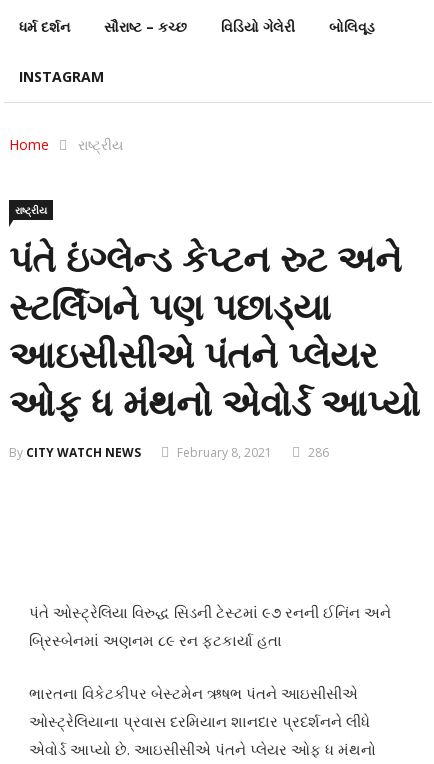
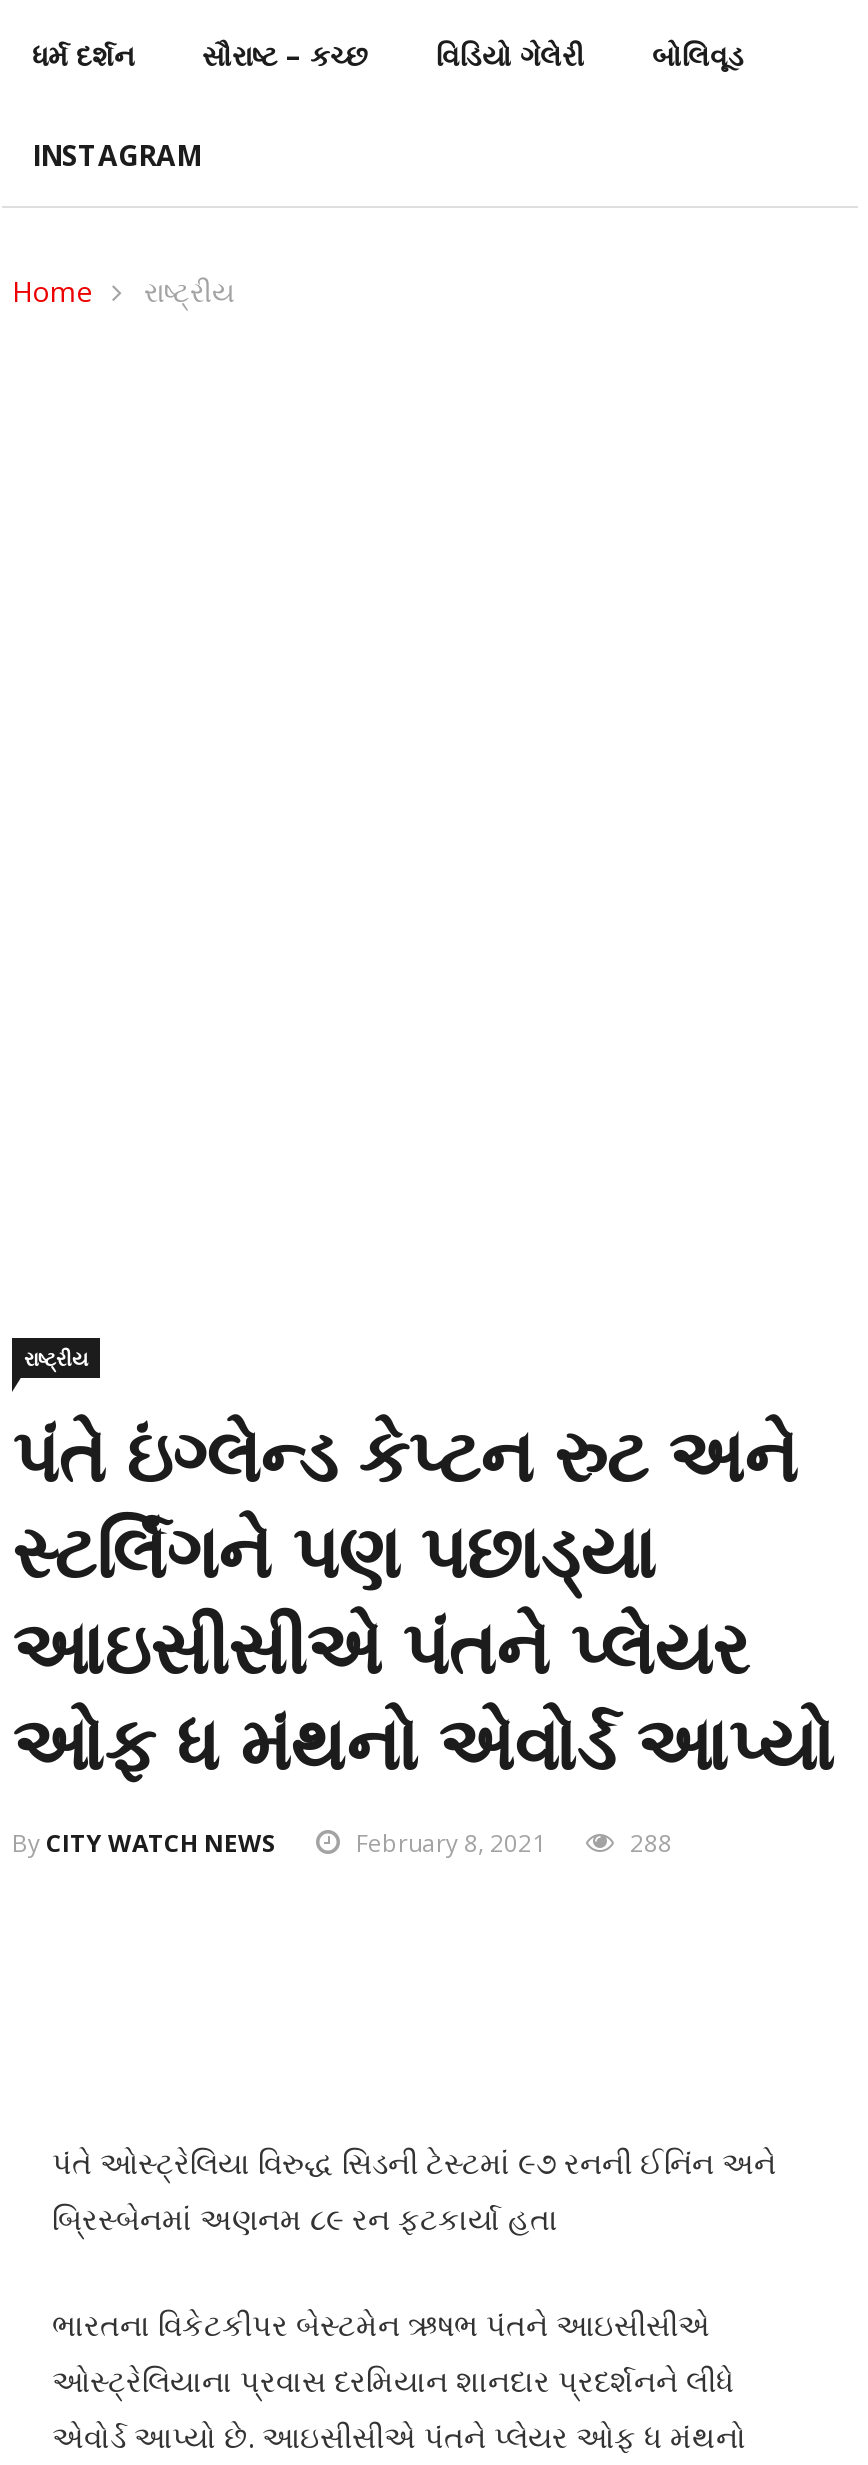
[305,444,329,461] 286 -> [624,1826,672,1860] 288

